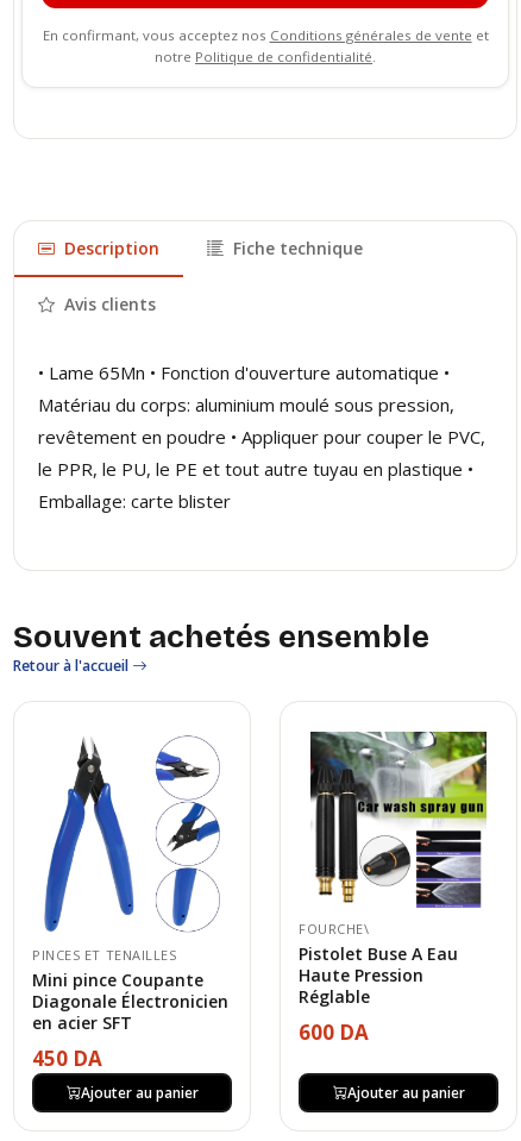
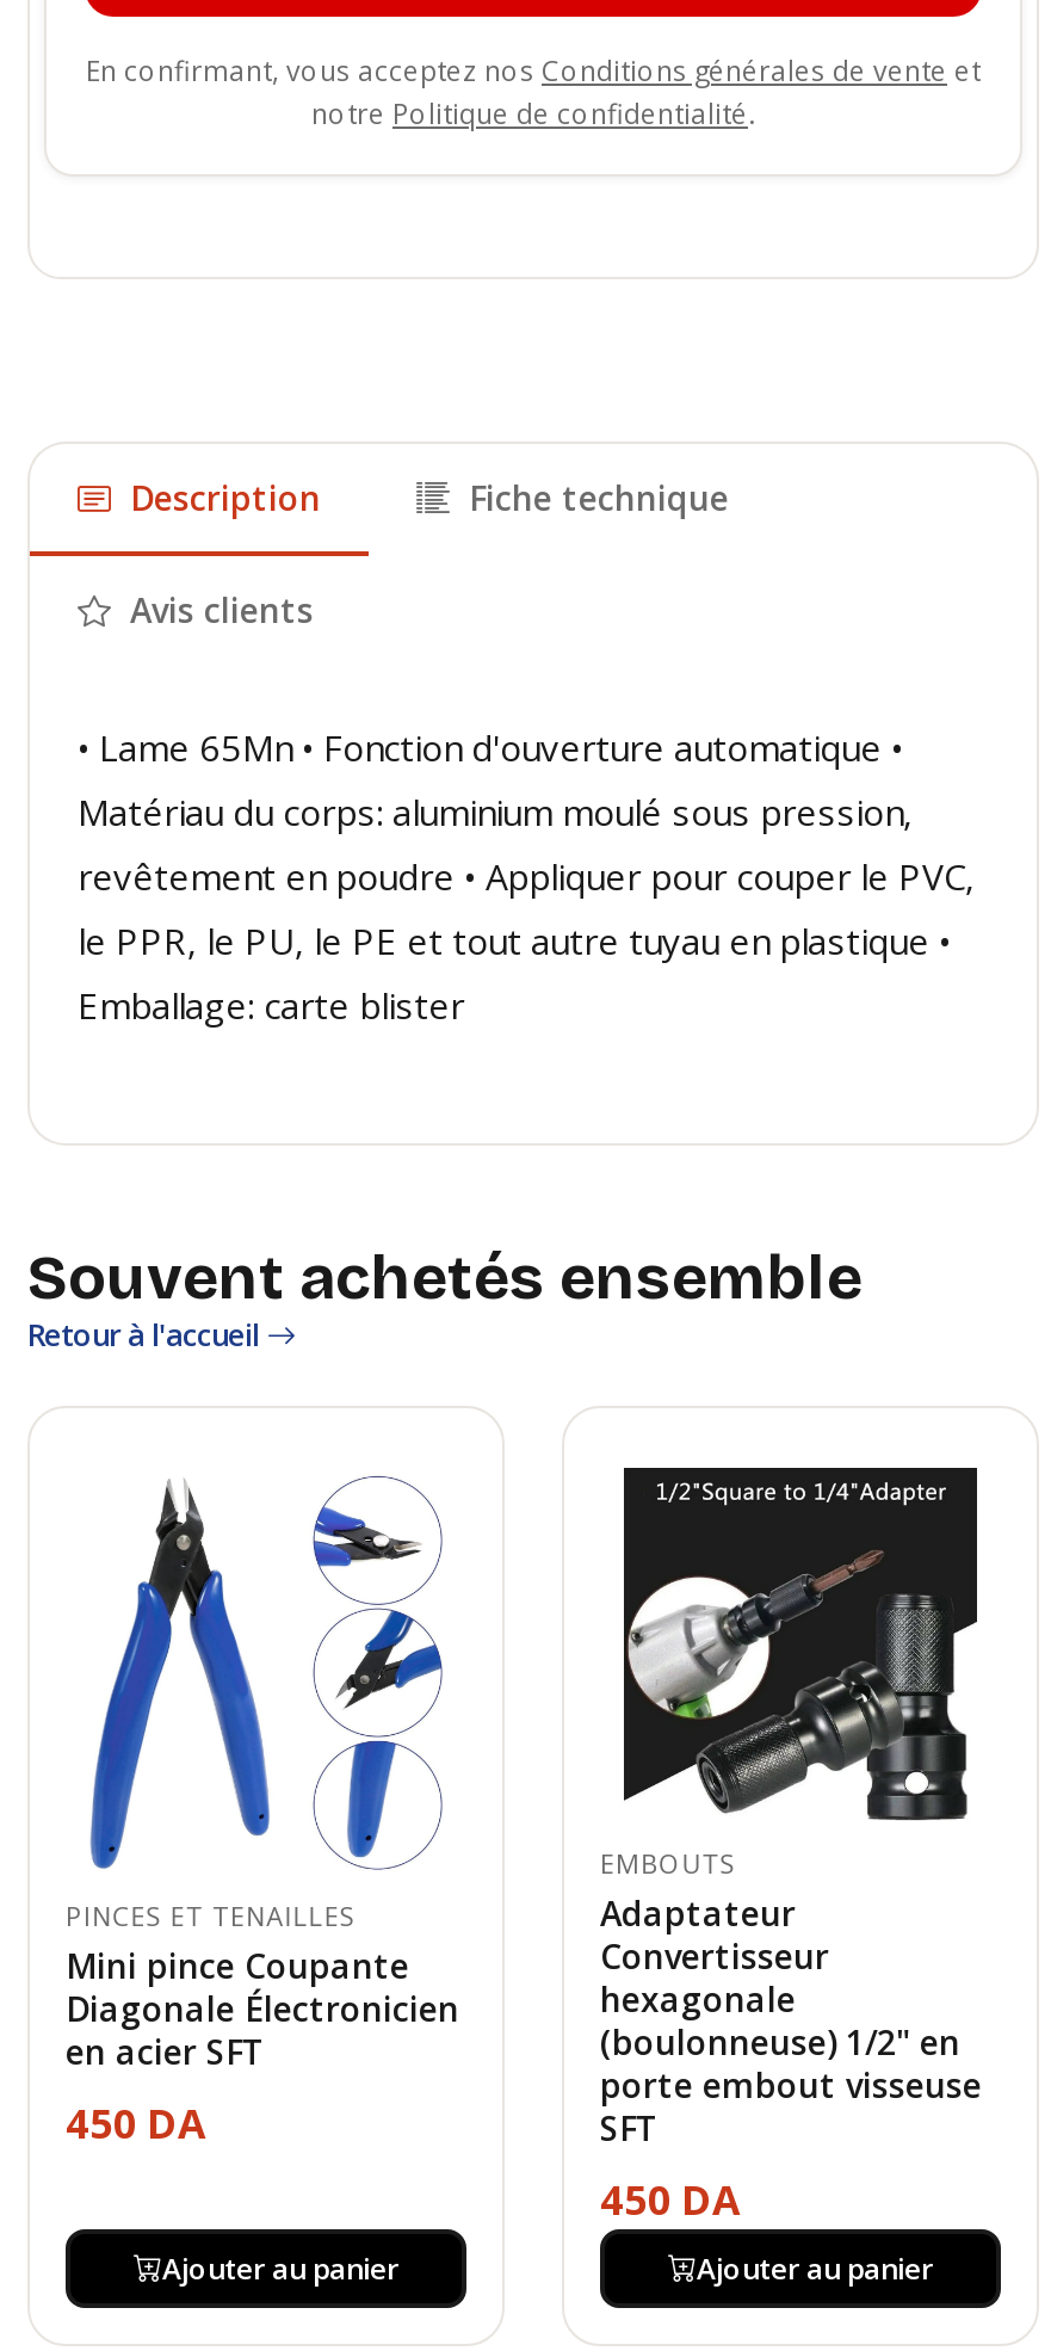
[299,731,488,1046] [image] | FOURCHE\ | Pistolet Buse A Eau | Haute Pression | Réglable | 600 DA -> [600,1465,982,2227] [image] | EMBOUTS | Adaptateur | Convertisseur | hexagonale | (boulonneuse) 1/2" en | porte embout visseuse | SFT | 450 DA

